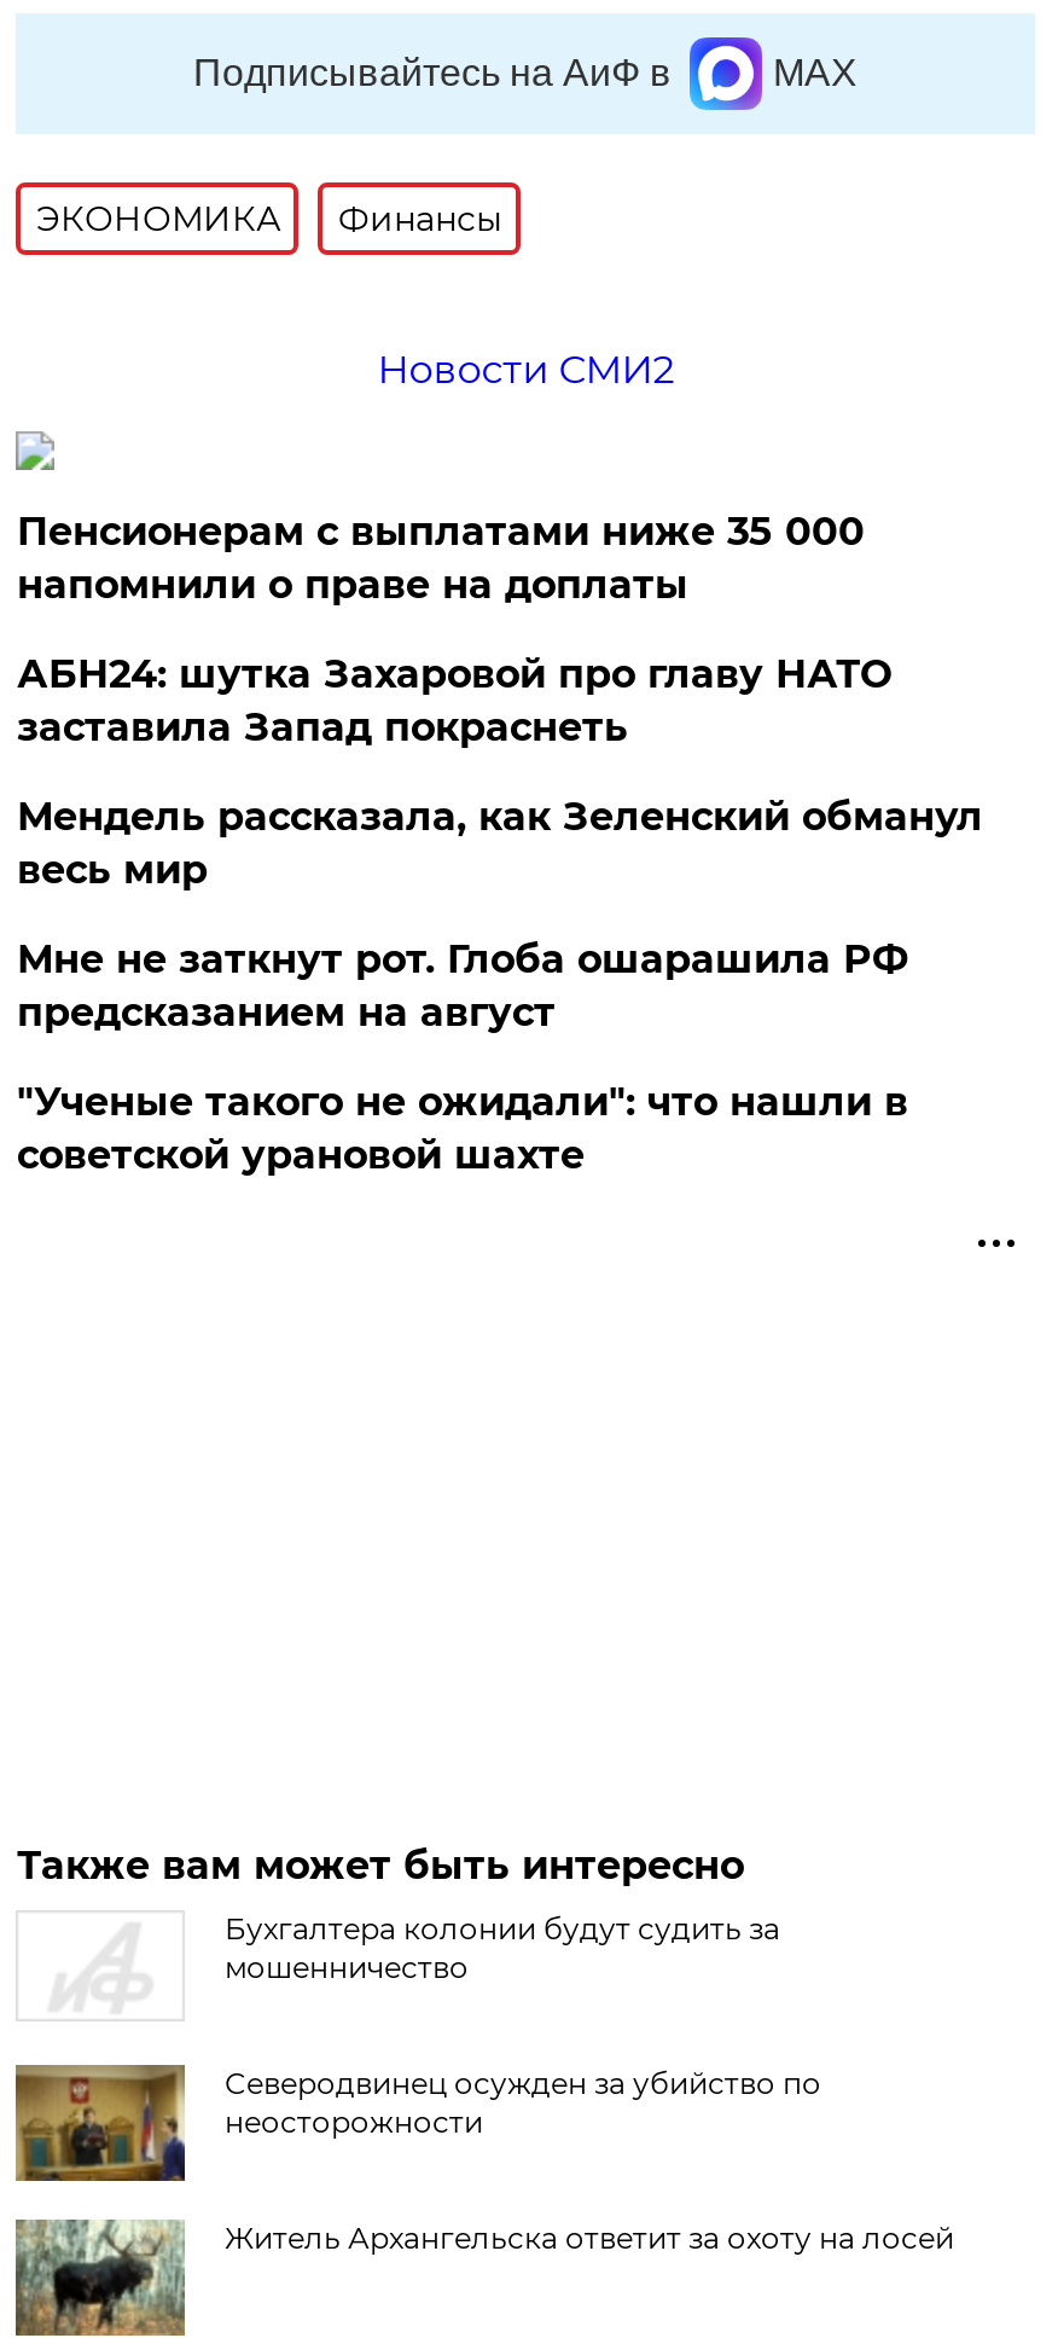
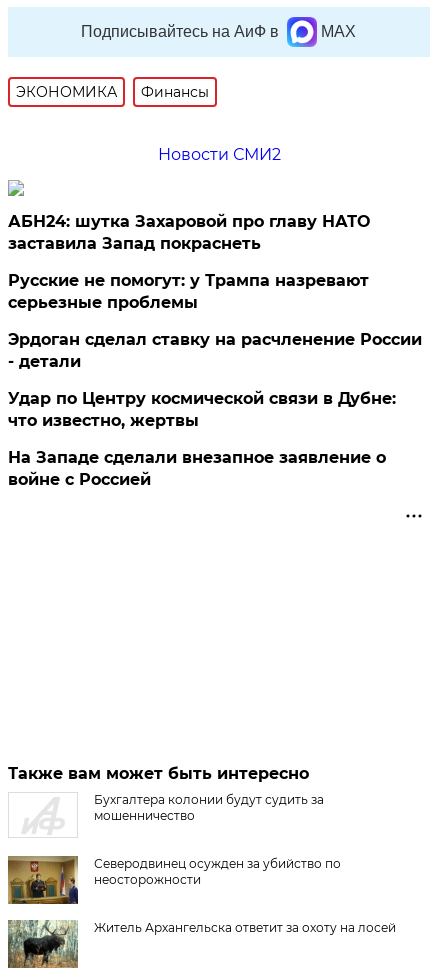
[17,509,865,608] Пенсионерам с выплатами ниже 35 000 | напомнили о праве на доплаты -> none
moved [17,651,891,750] -> [8,212,370,253]: АБН24: шутка Захаровой про главу НАТО | заставила Запад покраснеть
[17,794,983,1178] Мендель рассказала, как Зеленский обманул | весь мир | Мне не заткнут рот. Глоба ошарашила РФ | предсказанием на август | "Ученые такого не ожидали": что нашли в | советской урановой шахте -> [8,271,422,489] Русские не помогут: у Трампа назревают | серьезные проблемы | Эрдоган сделал ставку на расчленение России | - детали | Удар по Центру космической связи в Дубне: | что известно, жертвы | На Западе сделали внезапное заявление о | войне с Россией

